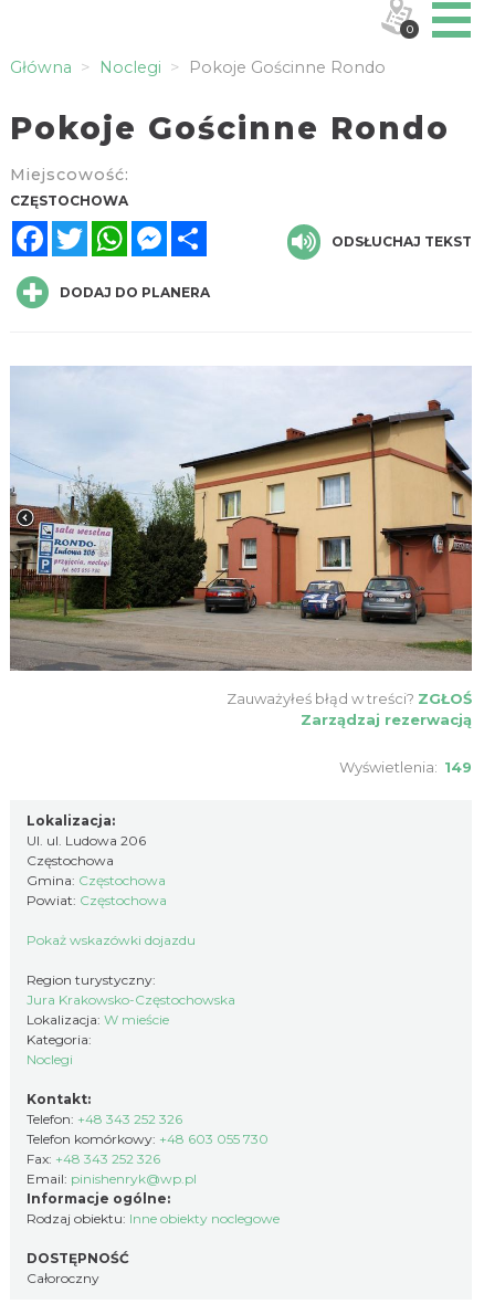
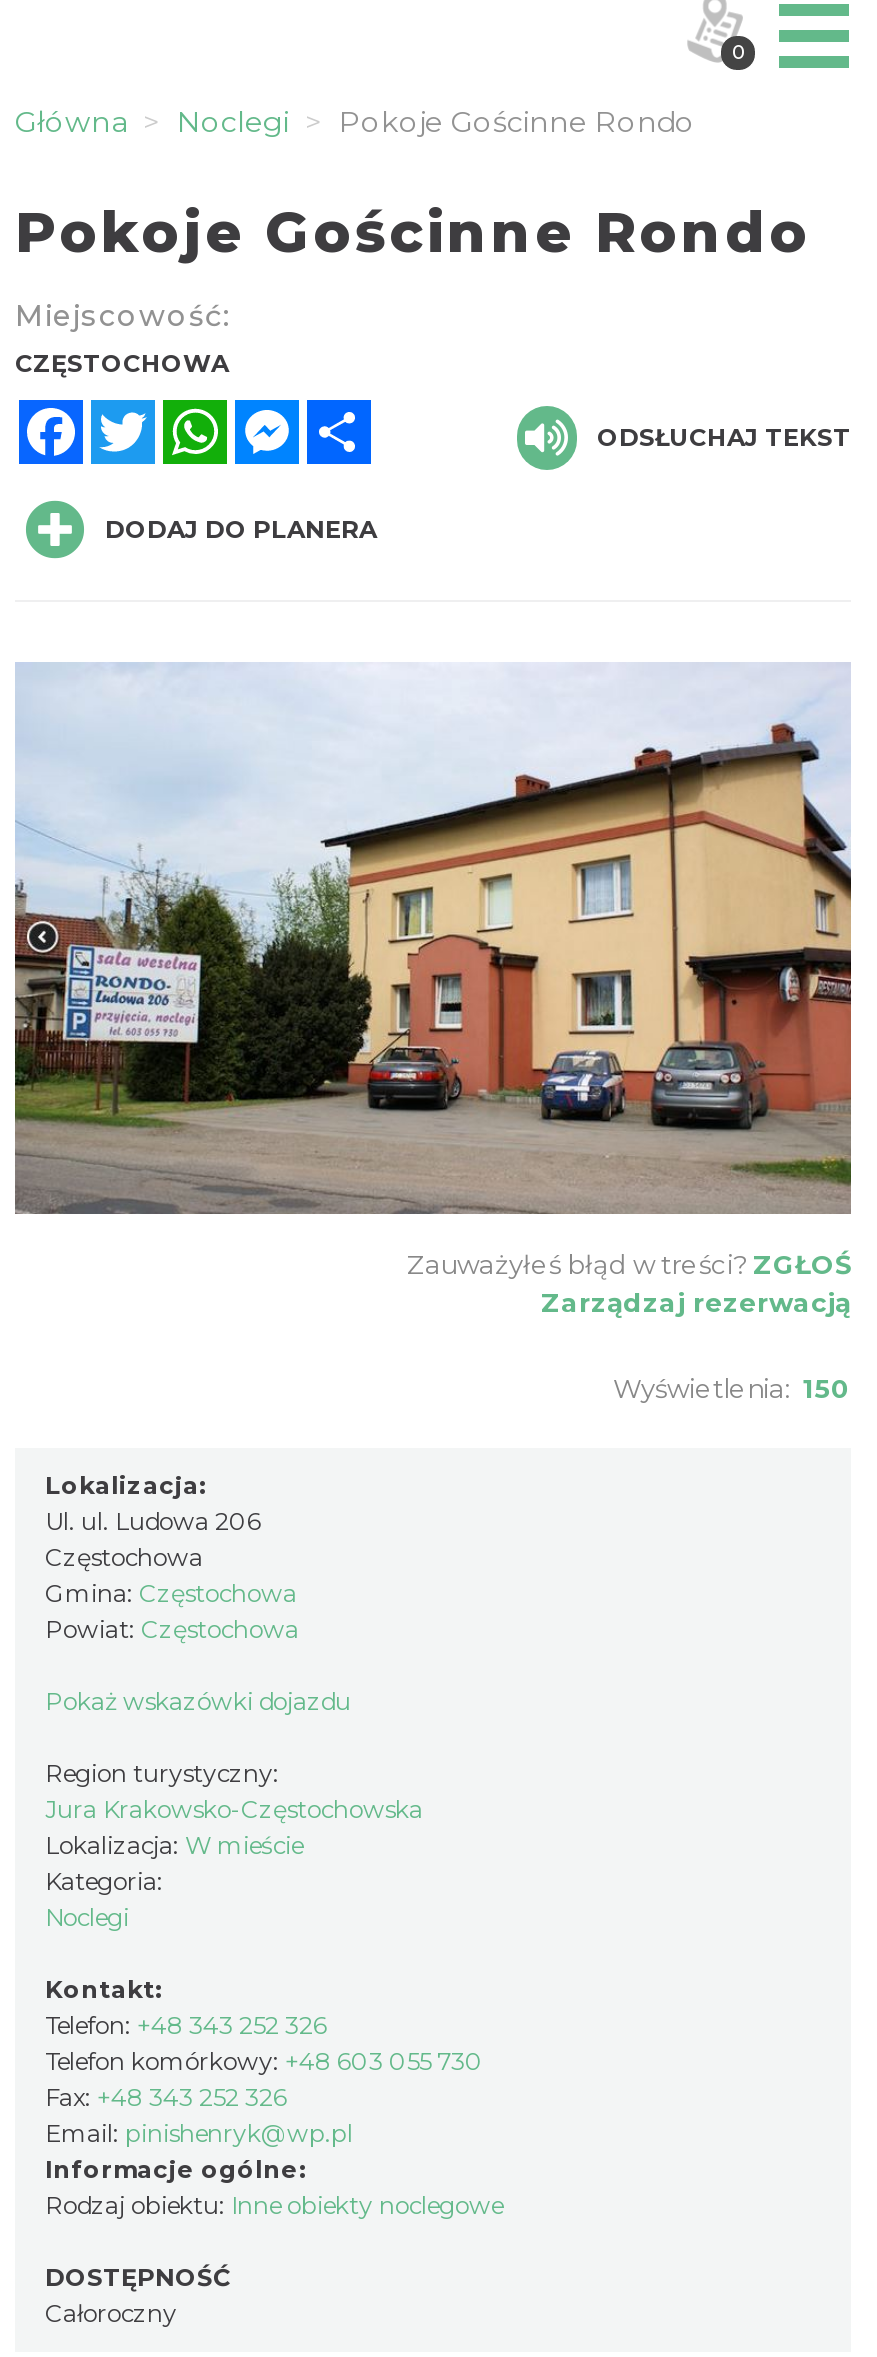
[339,758,472,775] Wyświetlenia: 149 -> [613,1371,851,1403] Wyświetlenia: 150

